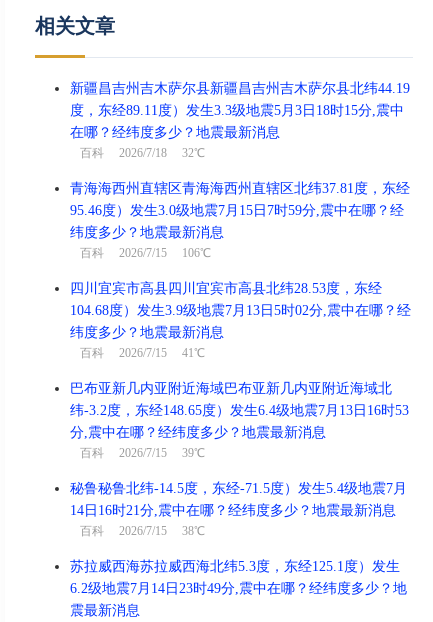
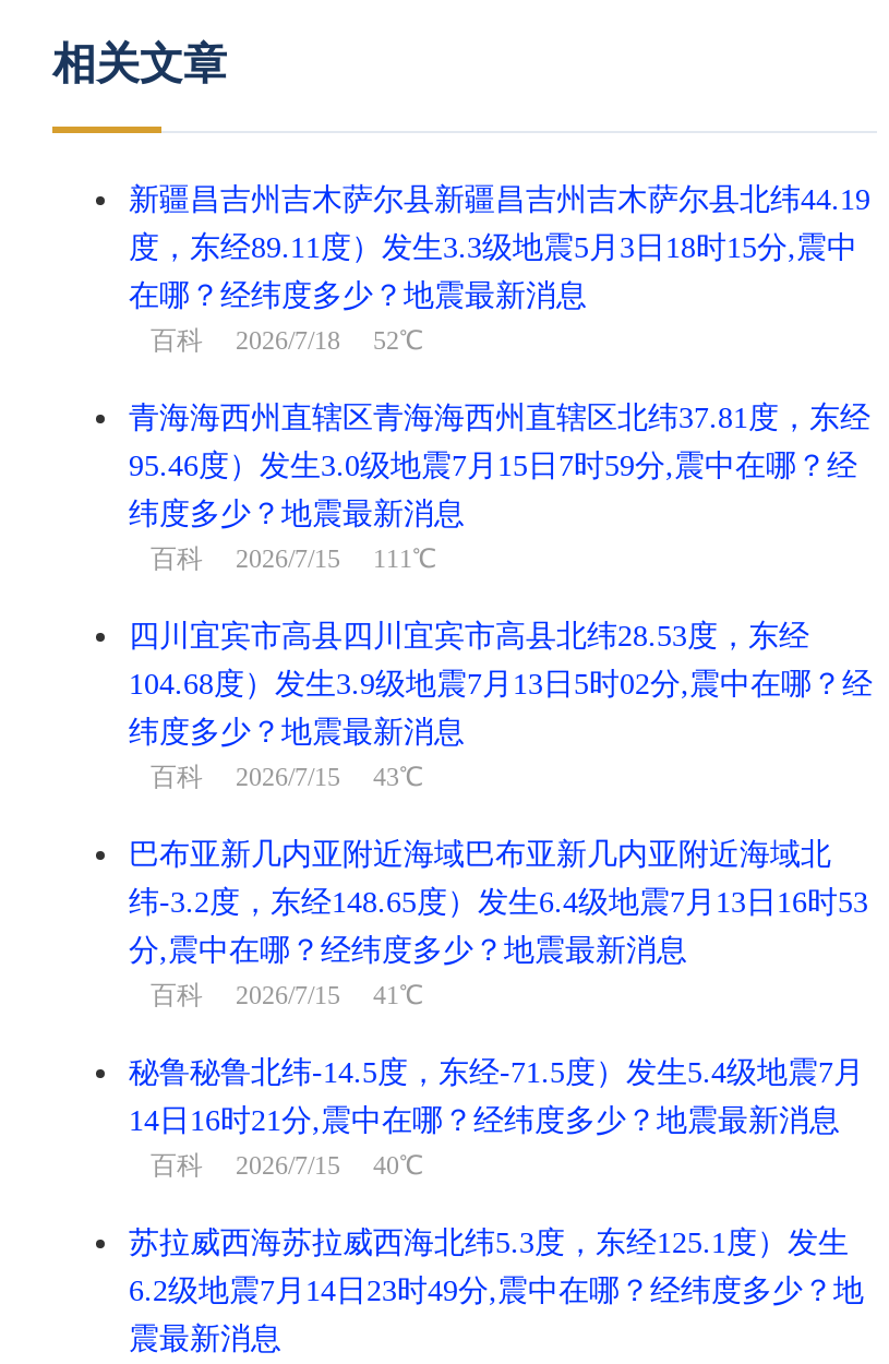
[80,146,205,160] 百科2026/7/18 32℃ -> [151,325,423,355] 百科2026/7/18 52℃
[80,246,211,260] 百科2026/7/15 106℃ -> [151,543,436,573] 百科2026/7/15 111℃
[80,346,205,360] 百科2026/7/15 41℃ -> [151,761,423,792] 百科2026/7/15 43℃
[80,446,205,460] 百科2026/7/15 39℃ -> [151,979,423,1010] 百科2026/7/15 41℃
[80,524,205,538] 百科2026/7/15 38℃ -> [151,1149,423,1180] 百科2026/7/15 40℃

